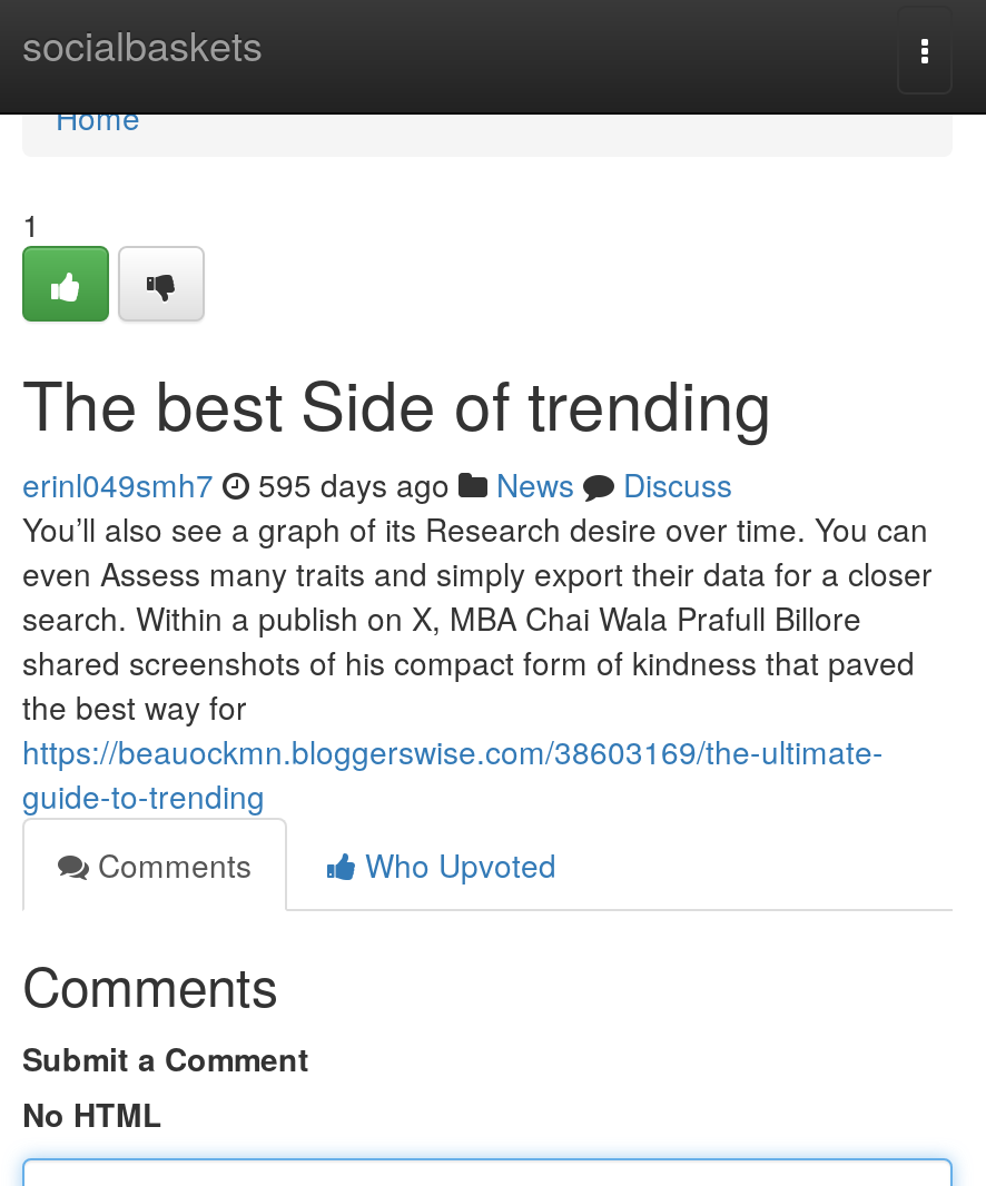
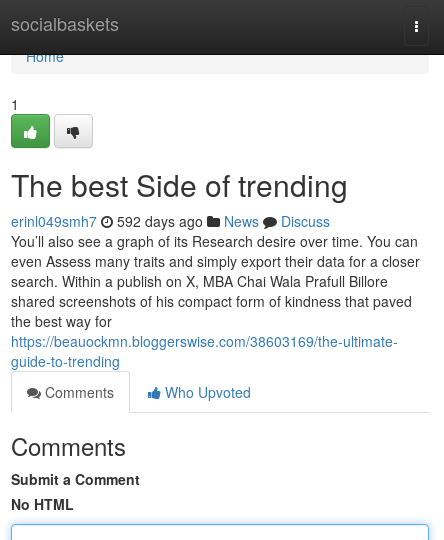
[22,462,732,506] erinl049smh7 595 days ago News Discuss -> [11,211,330,231] erinl049smh7 592 days ago News Discuss

